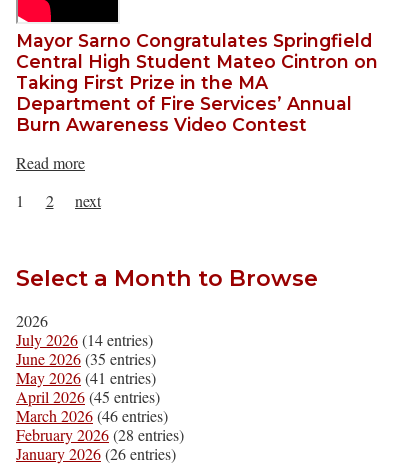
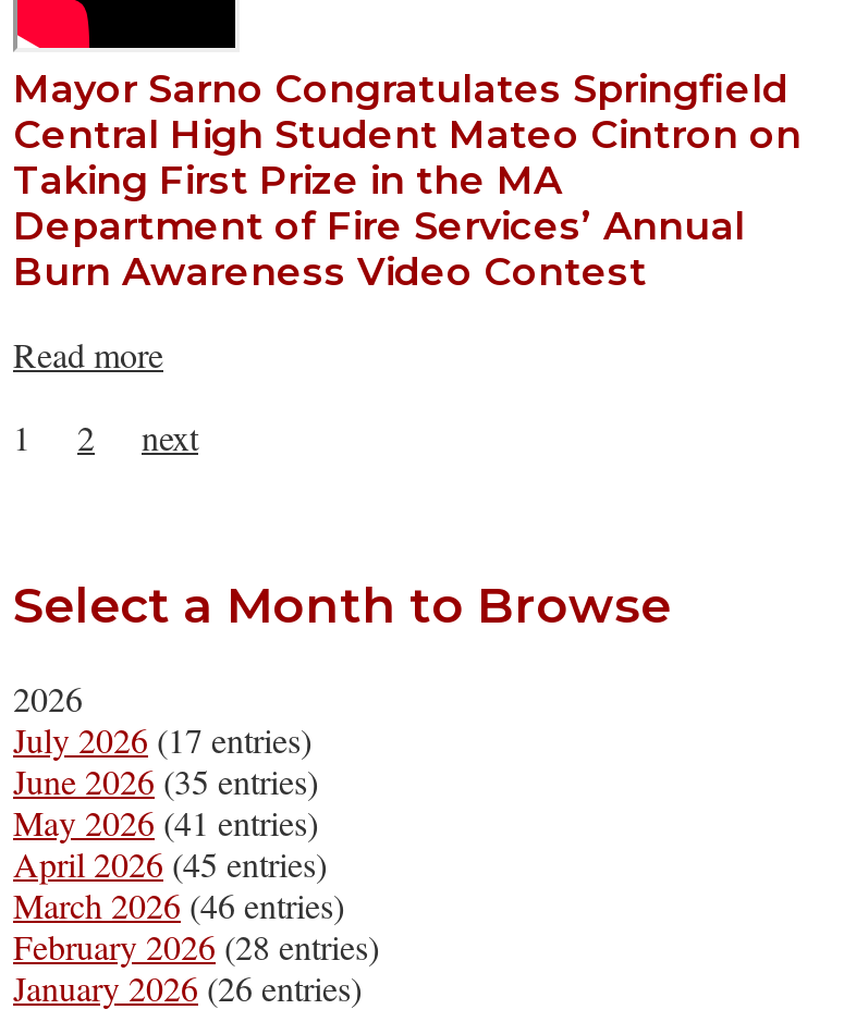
[16,329,153,350] July 2026 (14 entries) -> [13,716,311,762] July 2026 (17 entries)

